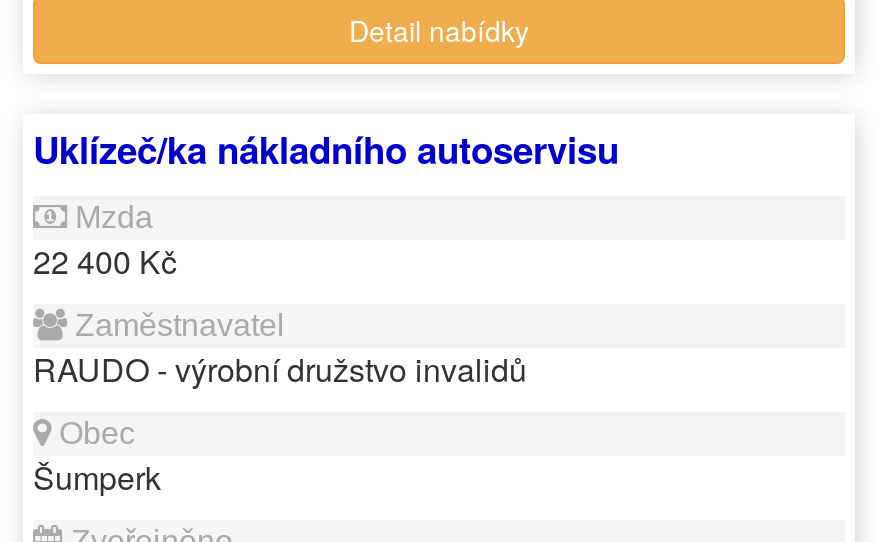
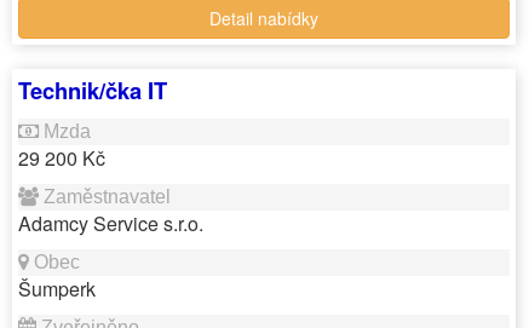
[33,122,619,176] Uklízeč/ka nákladního autoservisu -> [18,74,167,107] Technik/čka IT
[33,238,177,284] 22 400 Kč -> [18,144,105,172] 29 200 Kč
[33,346,527,392] RAUDO - výrobní družstvo invalidů -> [18,209,203,237] Adamcy Service s.r.o.

